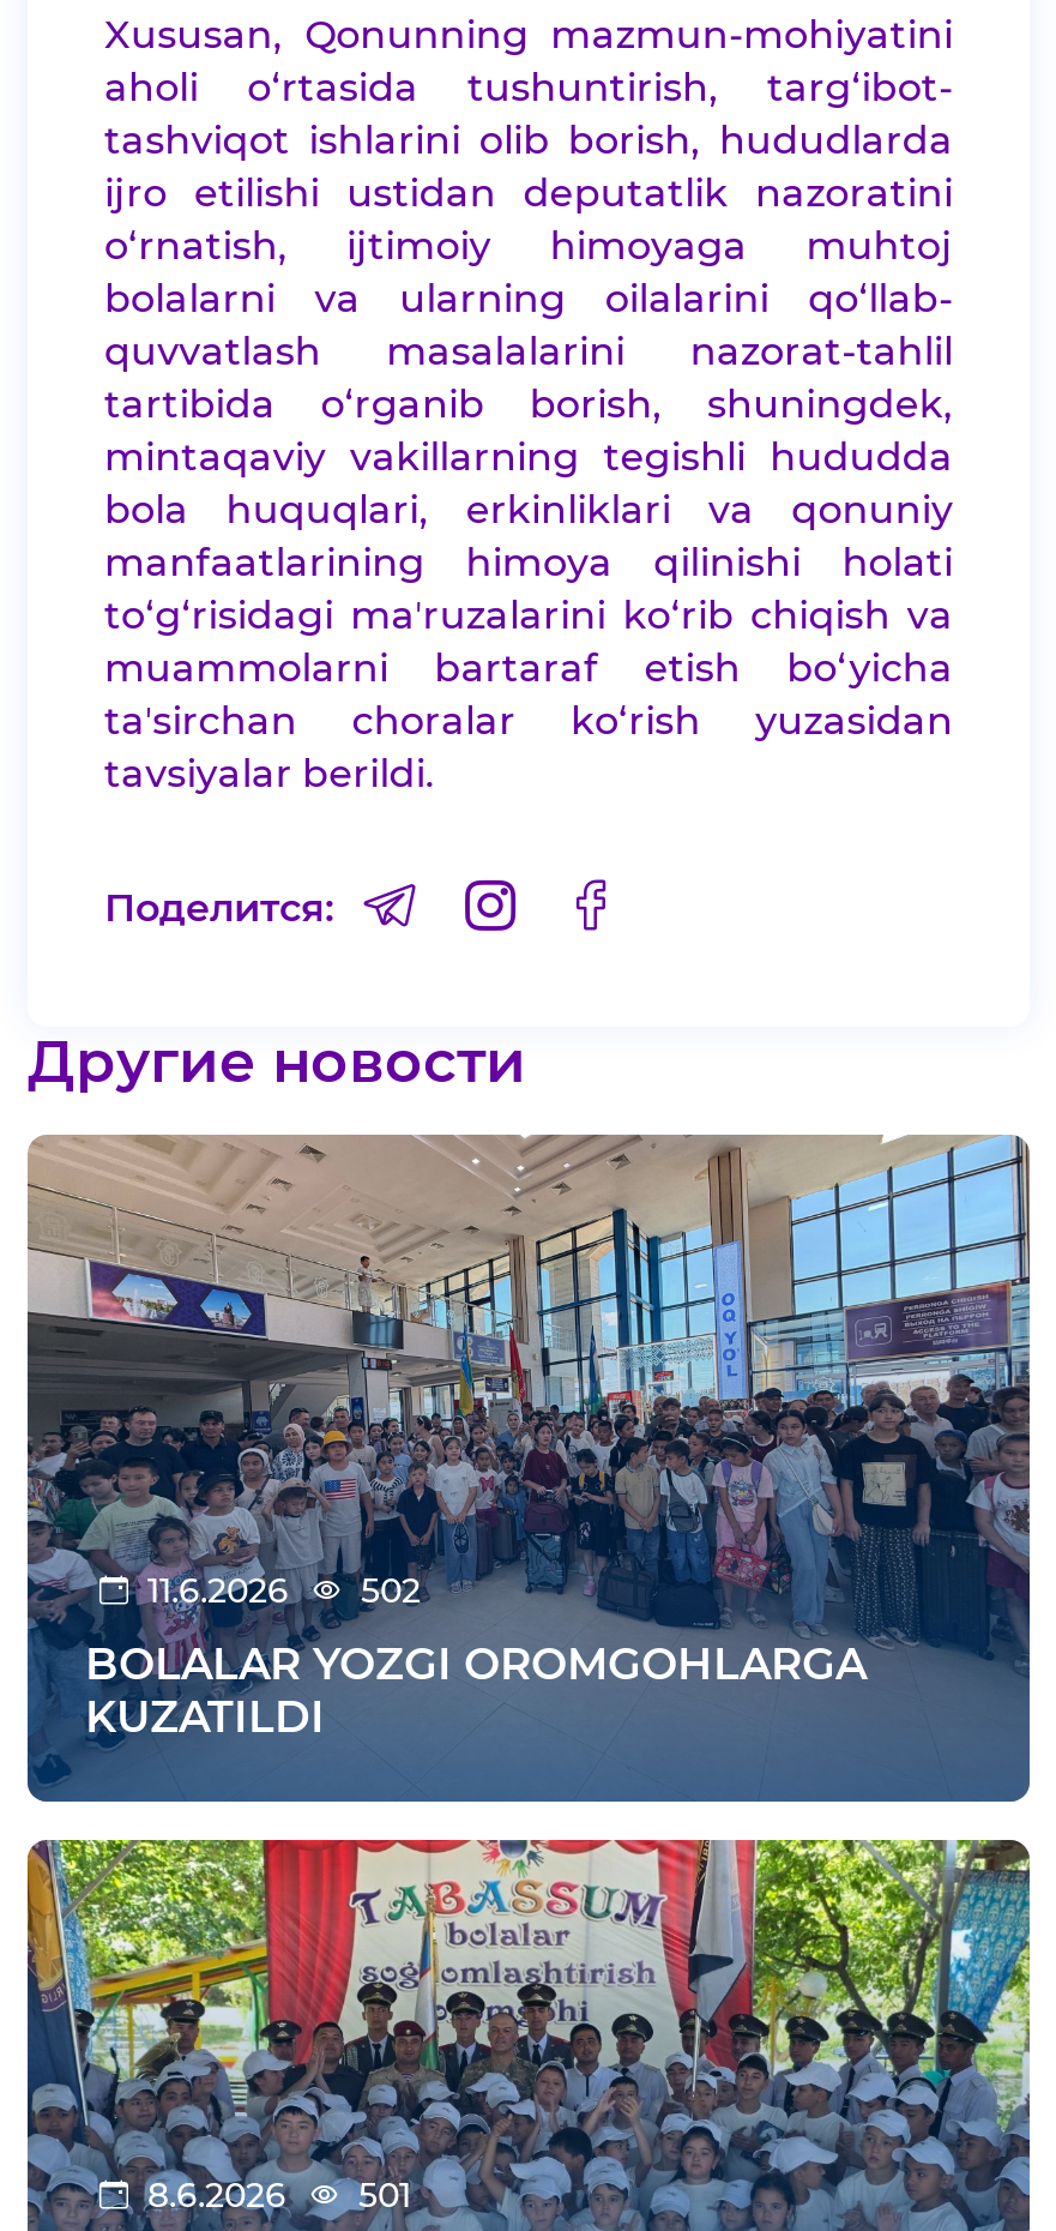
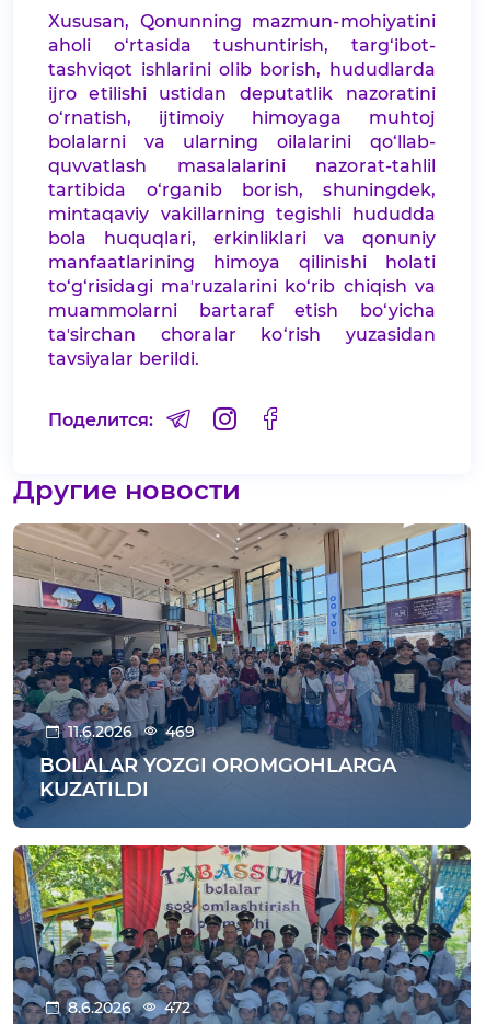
[147,1570,421,1613] 11.6.2026 502 -> [68,722,195,742] 11.6.2026 469
[147,2173,411,2216] 8.6.2026 501 -> [68,998,190,1017] 8.6.2026 472

